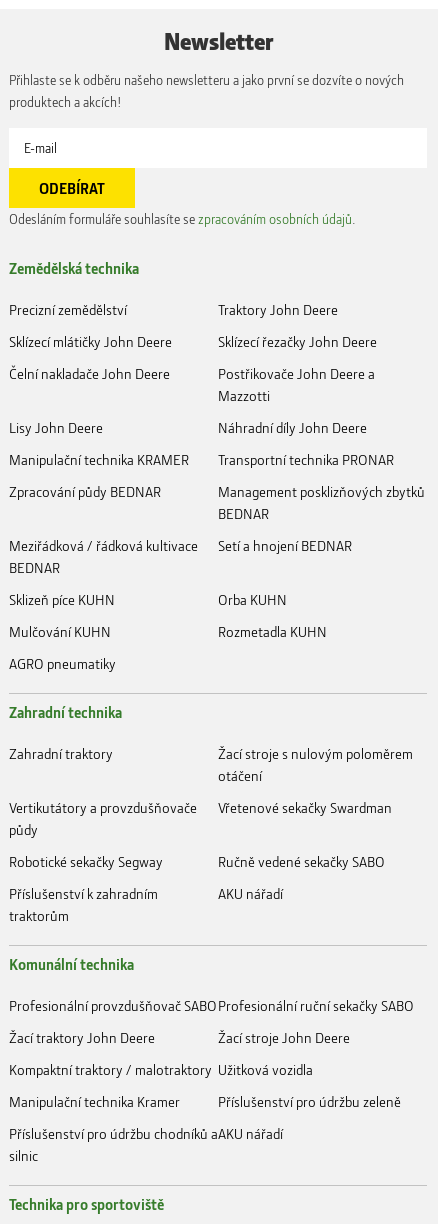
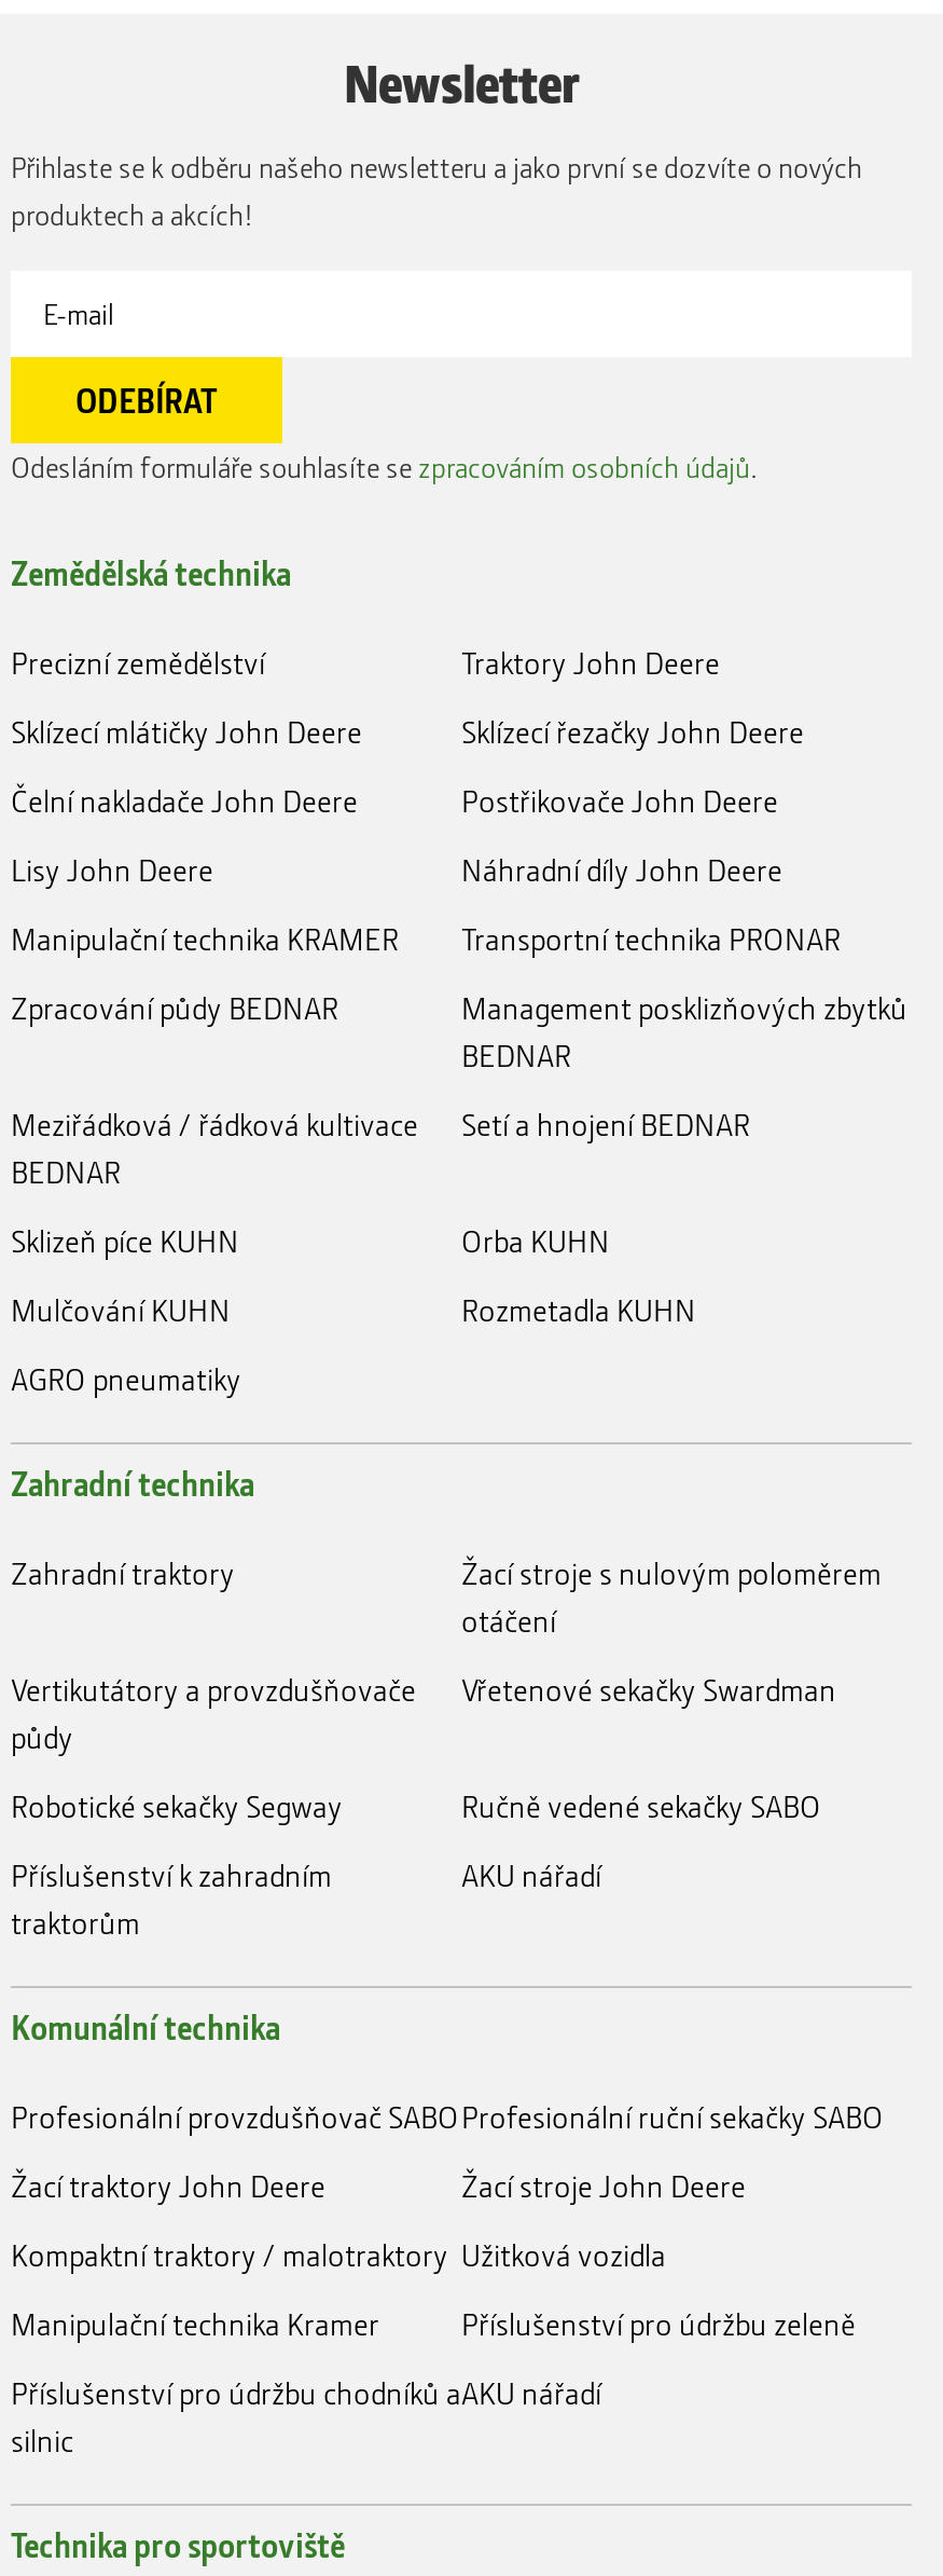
[218,364,375,405] Postřikovače John Deere a | Mazzotti -> [461,780,778,821] Postřikovače John Deere

